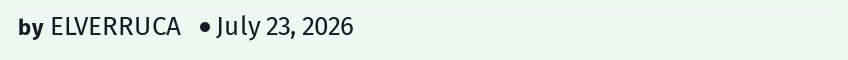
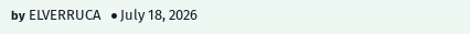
[50,11,354,41] ELVERRUCA July 23, 2026 -> [29,7,197,23] ELVERRUCA July 18, 2026

